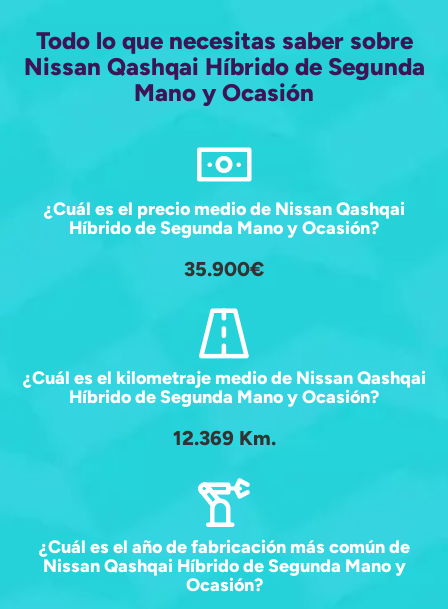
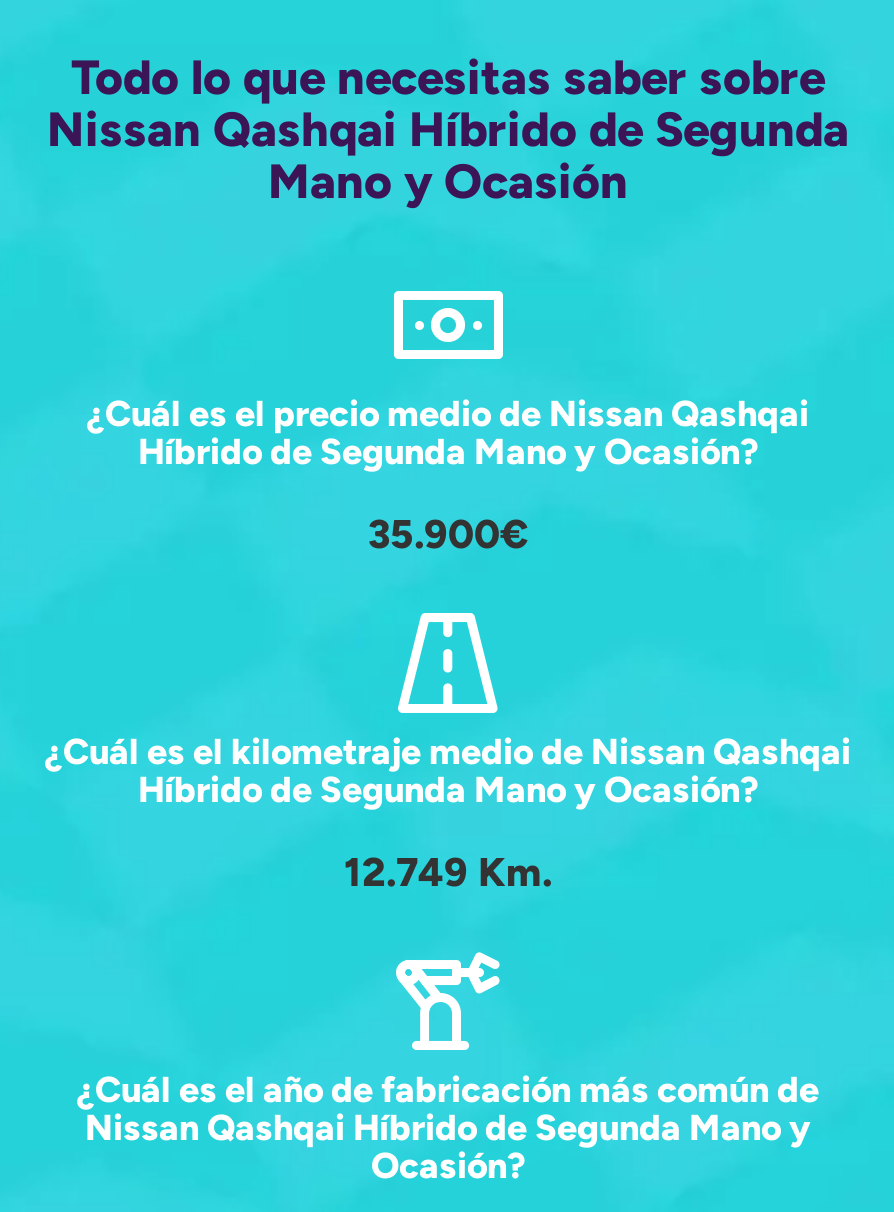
[172,426,275,450] 12.369 Km. -> [344,848,552,896] 12.749 Km.

